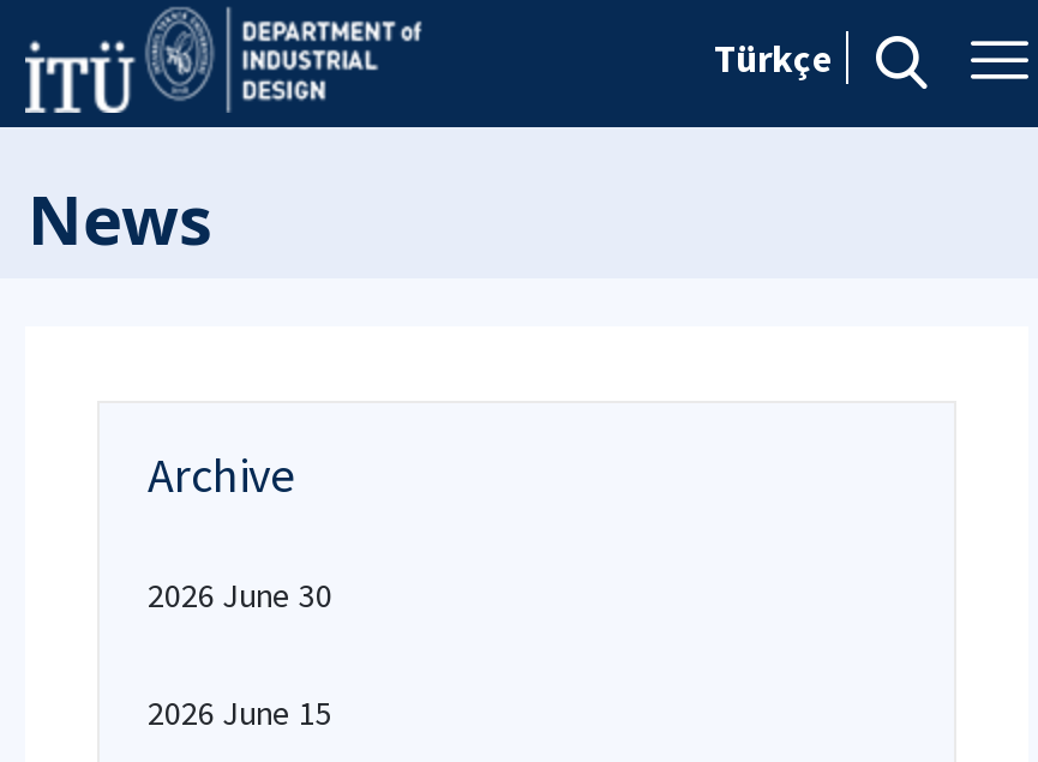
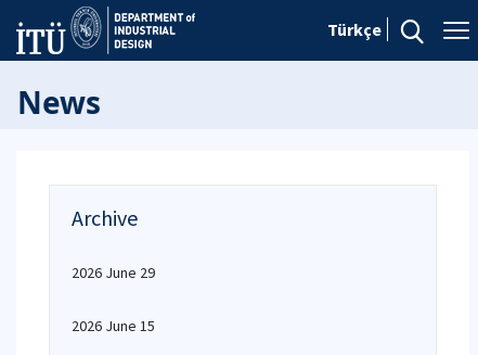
[148,574,332,617] 2026 June 30 -> [72,263,155,282] 2026 June 29

